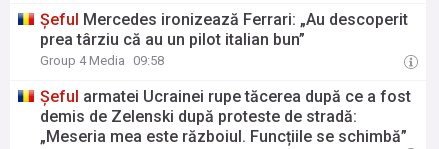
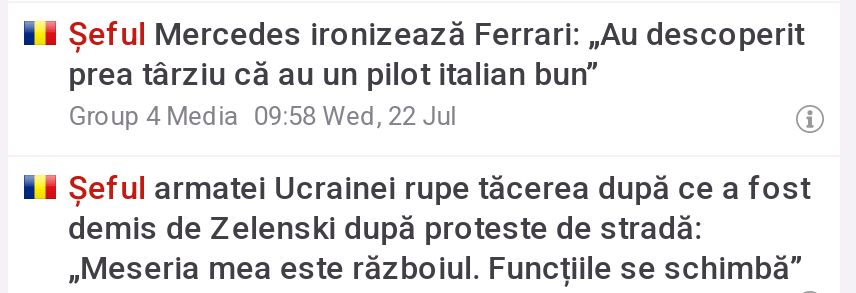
[40,53,164,68] Group 4 Media 09:58 -> [68,101,456,131] Group 4 Media 09:58 Wed, 22 Jul

